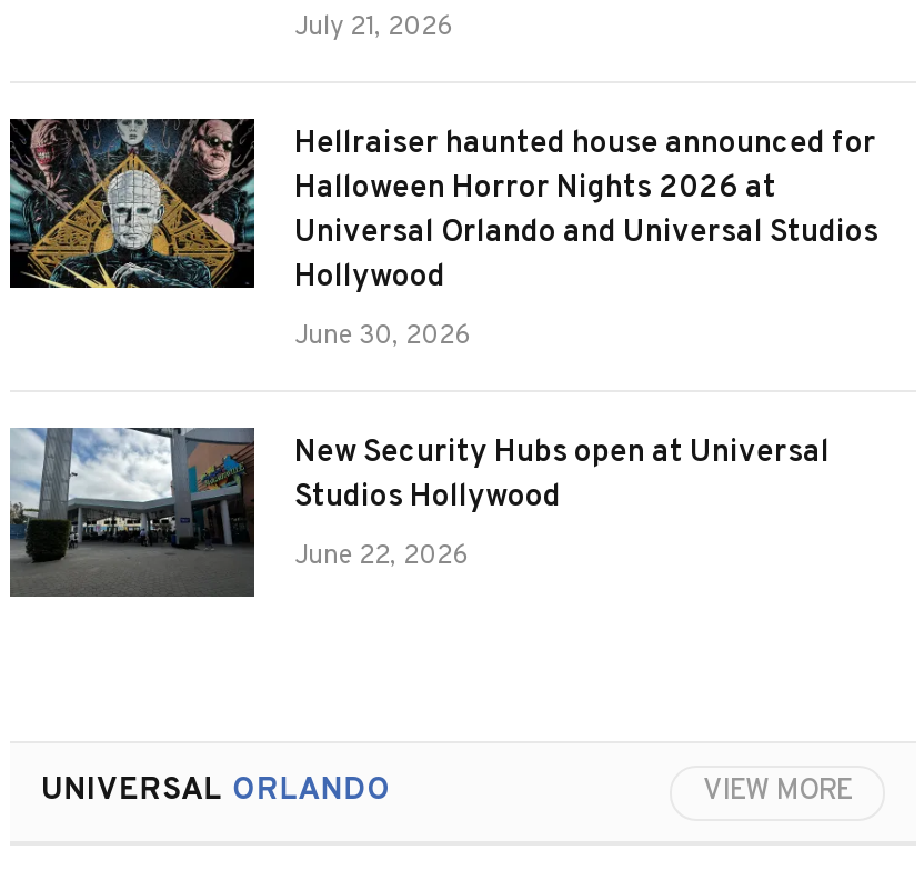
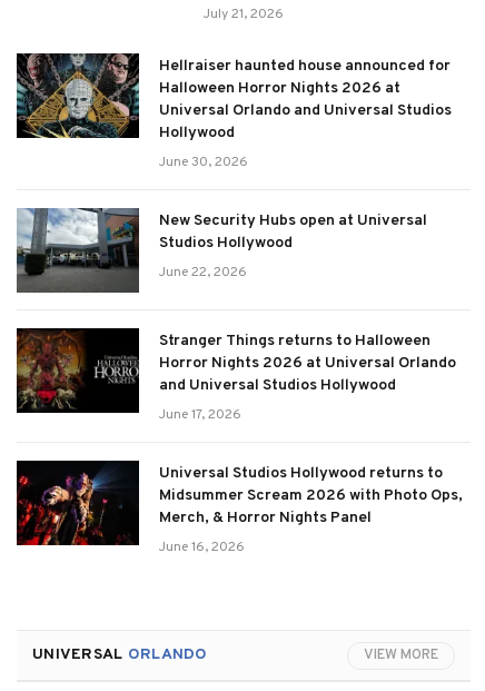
none -> [16,327,463,556] [image] | Stranger Things returns to Halloween | Horror Nights 2026 at Universal Orlando | and Universal Studios Hollywood | June 17, 2026 | Universal Studios Hollywood returns to | Midsummer Scream 2026 with Photo Ops, | Merch, & Horror Nights Panel | June 16, 2026
none -> [16,460,140,546] [image]

